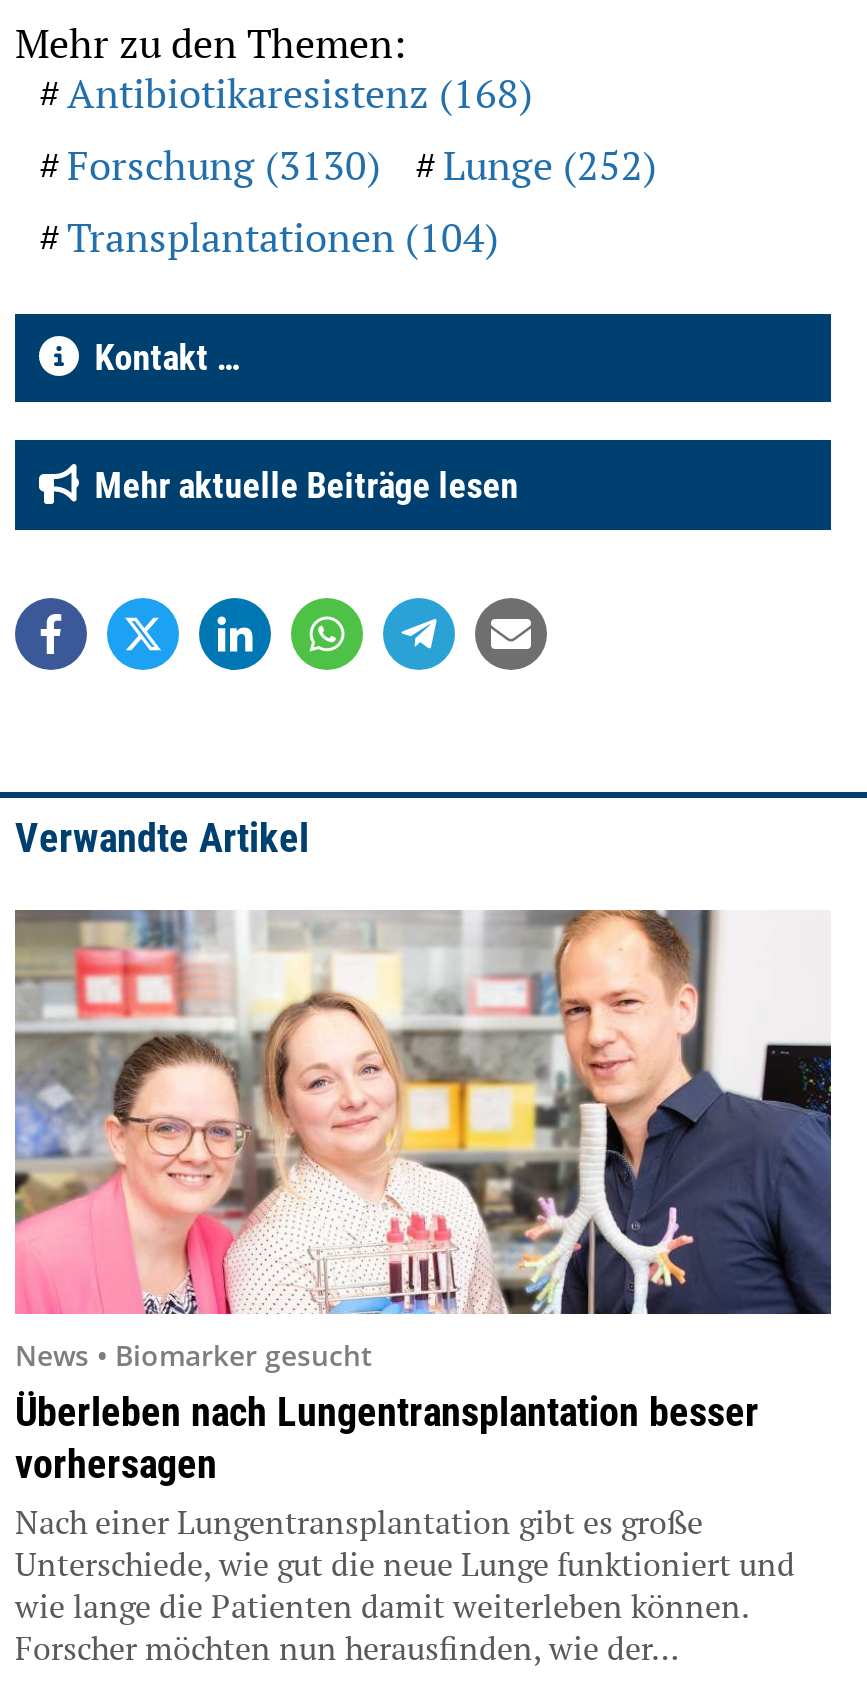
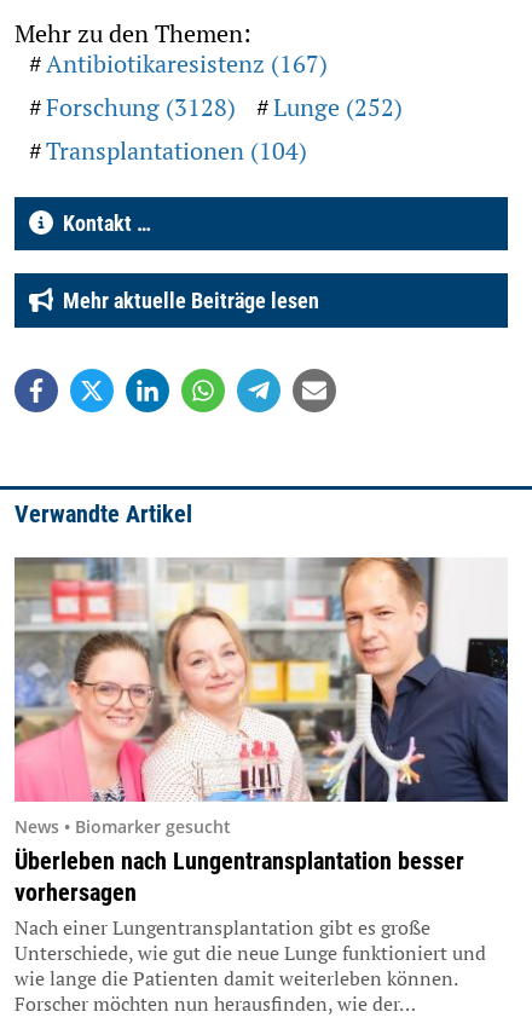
[67,65,533,119] Antibiotikaresistenz (168) -> [46,47,328,79] Antibiotikaresistenz (167)
[67,137,657,191] Forschung (3130) Lunge (252) -> [46,90,403,123] Forschung (3128) Lunge (252)

